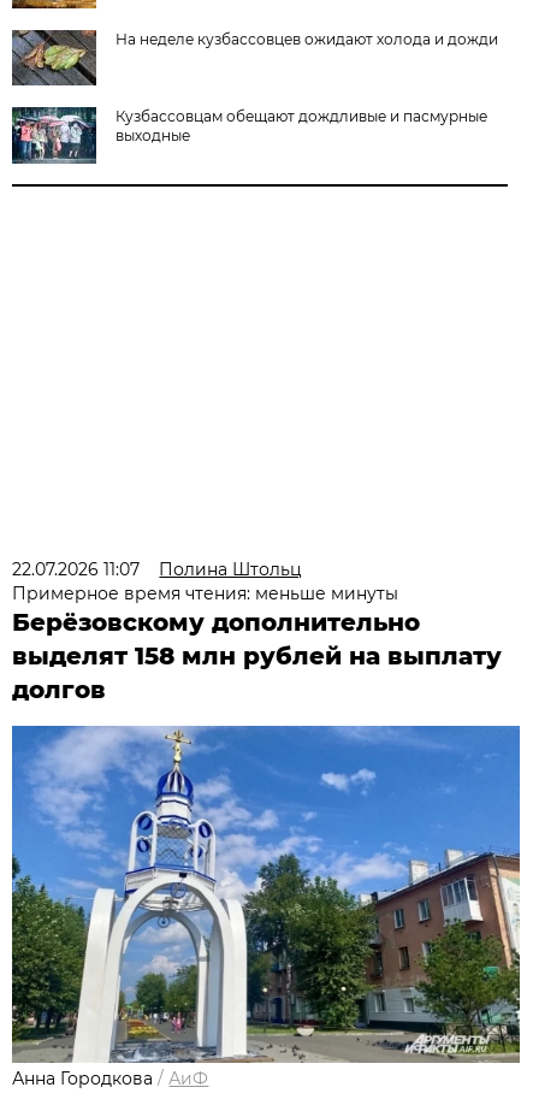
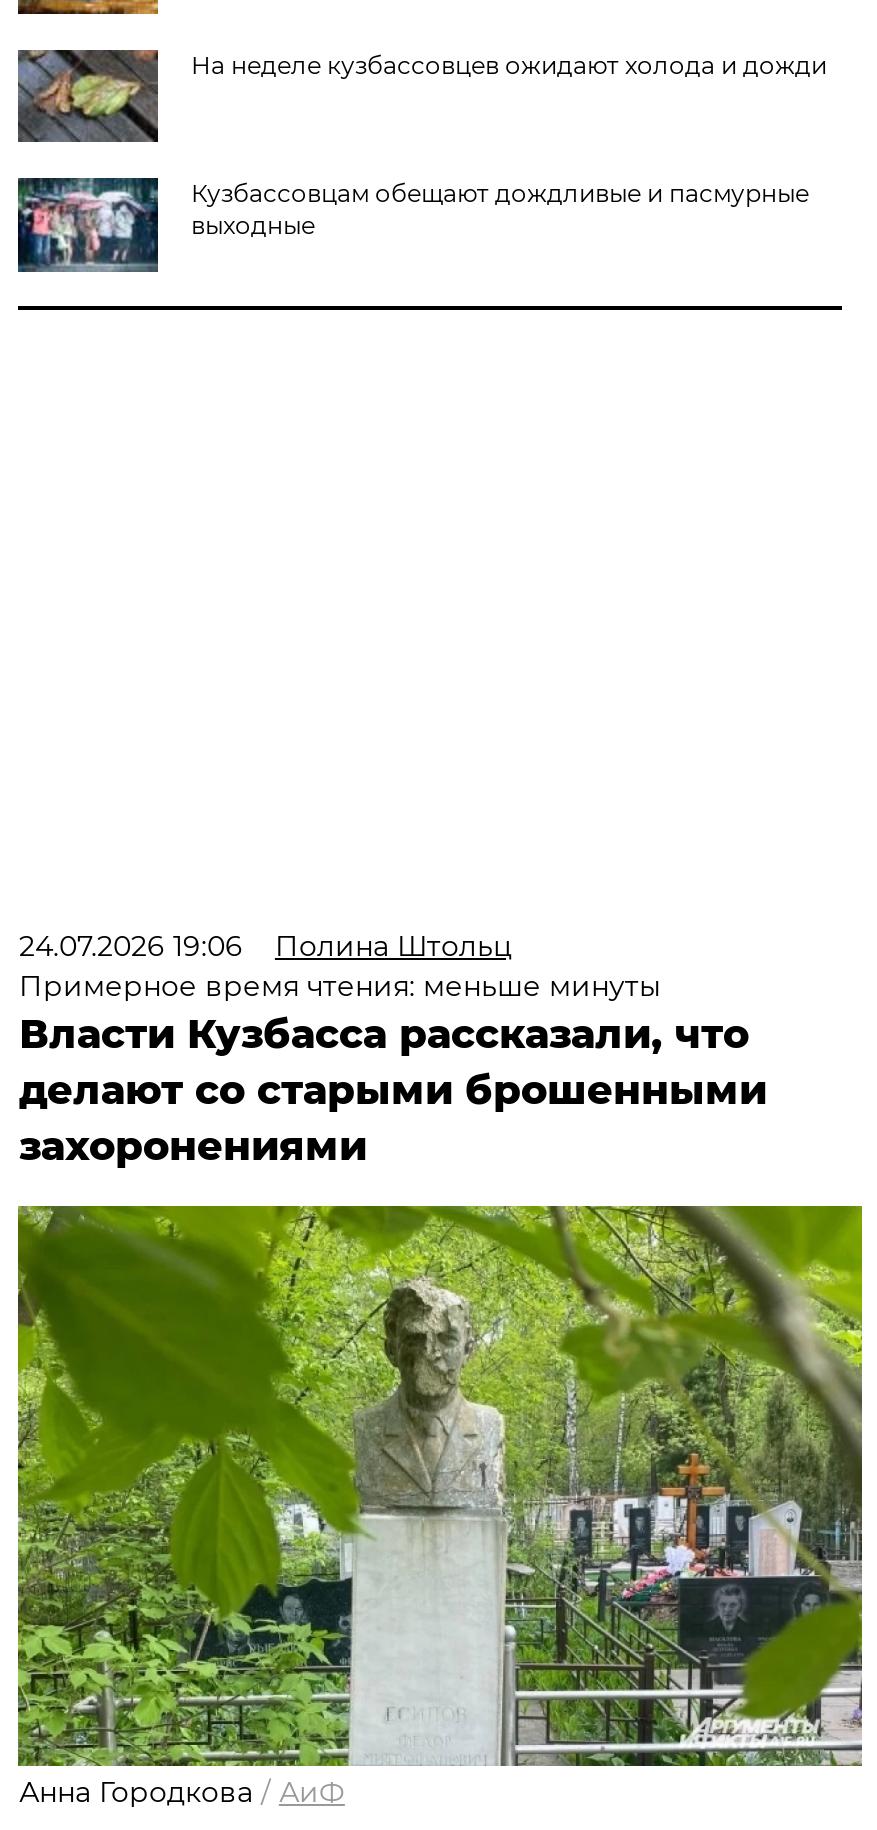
[13,559,302,580] 22.07.2026 11:07 Полина Штольц -> [19,928,513,964] 24.07.2026 19:06 Полина Штольц
[13,608,502,704] Берёзовскому дополнительно | выделят 158 млн рублей на выплату | долгов -> [19,1010,767,1170] Власти Кузбасса рассказали, что | делают со старыми брошенными | захоронениями
[11,725,521,1064] [image] -> [16,1204,864,1768] [image]

